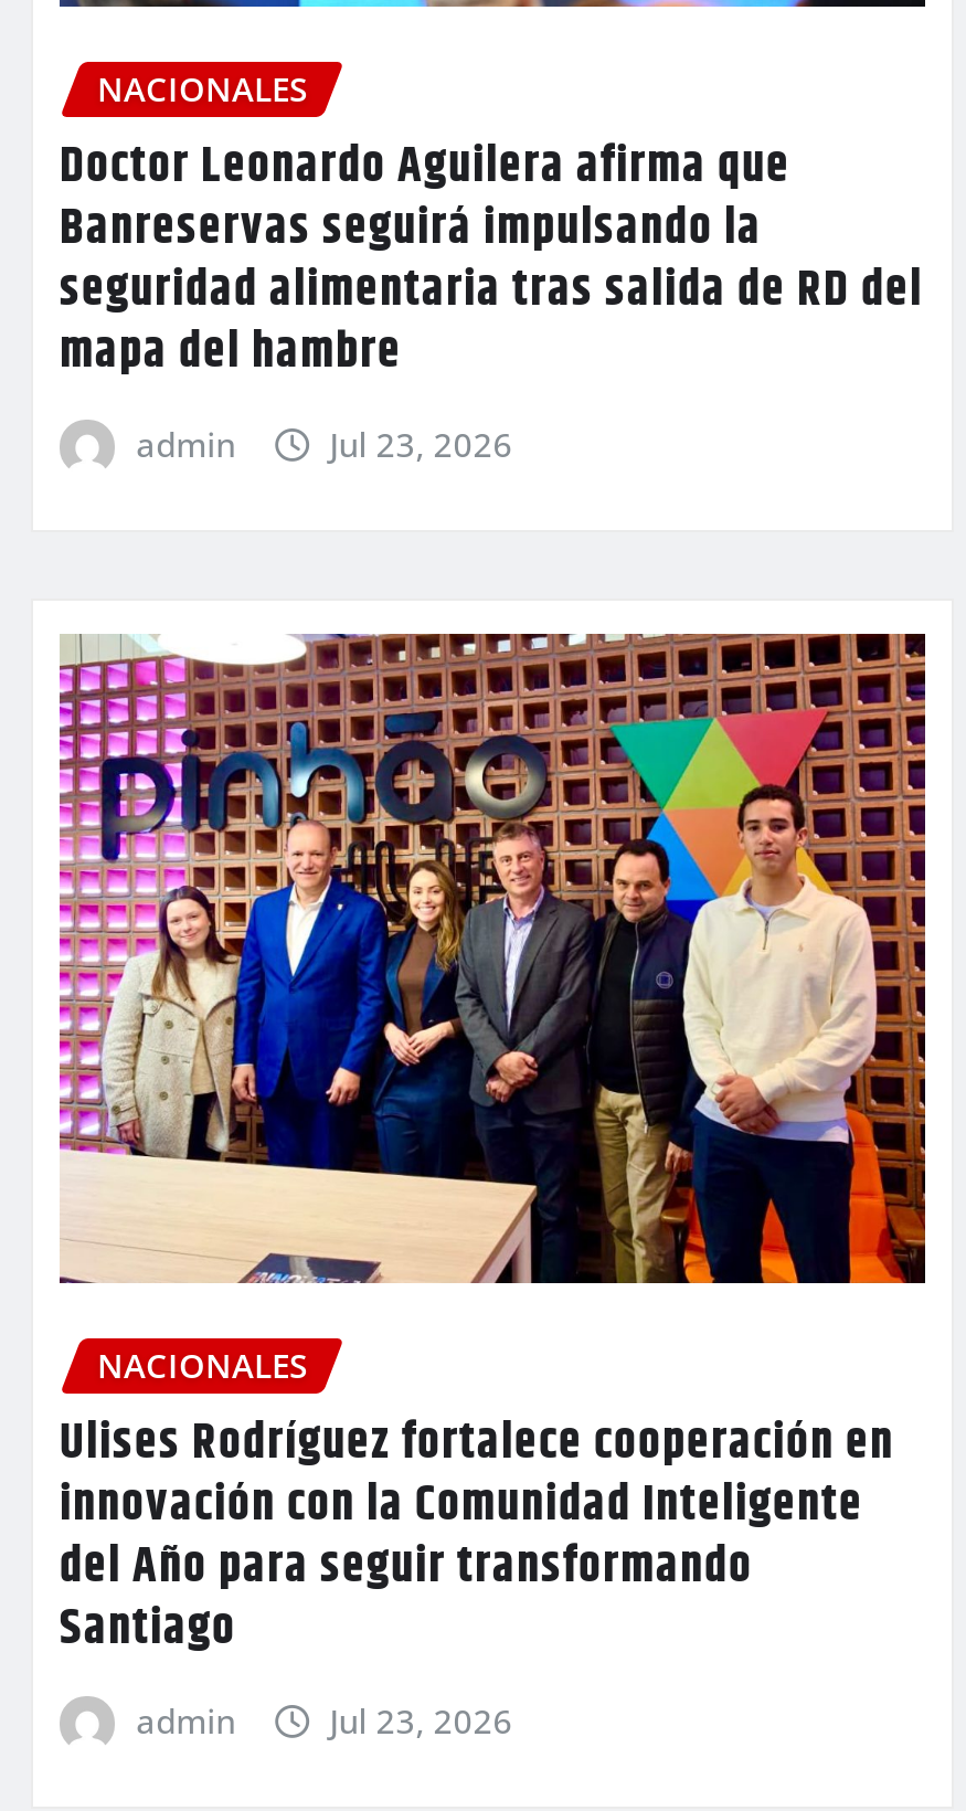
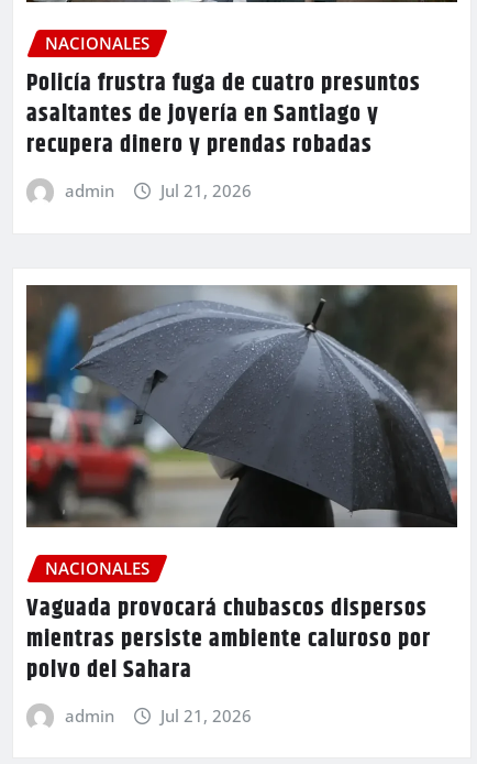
[60,130,923,391] Doctor Leonardo Aguilera afirma que | Banreservas seguirá impulsando la | seguridad alimentaria tras salida de RD del | mapa del hambre -> [26,65,421,164] Policía frustra fuga de cuatro presuntos | asaltantes de joyería en Santiago y | recupera dinero y prendas robadas
[329,422,513,466] Jul 23, 2026 -> [161,179,252,201] Jul 21, 2026
[57,632,927,1285] [image] -> [25,284,457,528] [image]
[60,1407,894,1668] Ulises Rodríguez fortalece cooperación en | innovación con la Comunidad Inteligente | del Año para seguir transformando | Santiago -> [26,590,431,689] Vaguada provocará chubascos dispersos | mientras persiste ambiente caluroso por | polvo del Sahara
[329,1699,513,1743] Jul 23, 2026 -> [161,704,252,726] Jul 21, 2026

